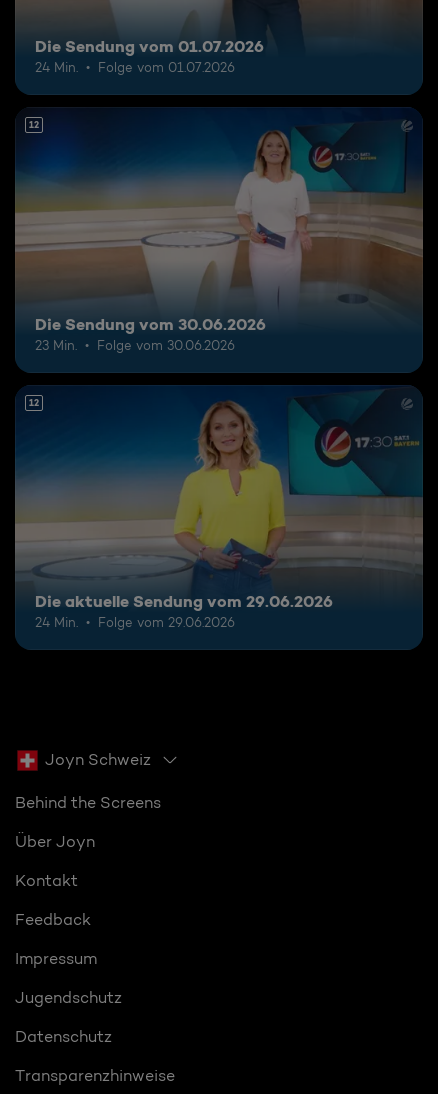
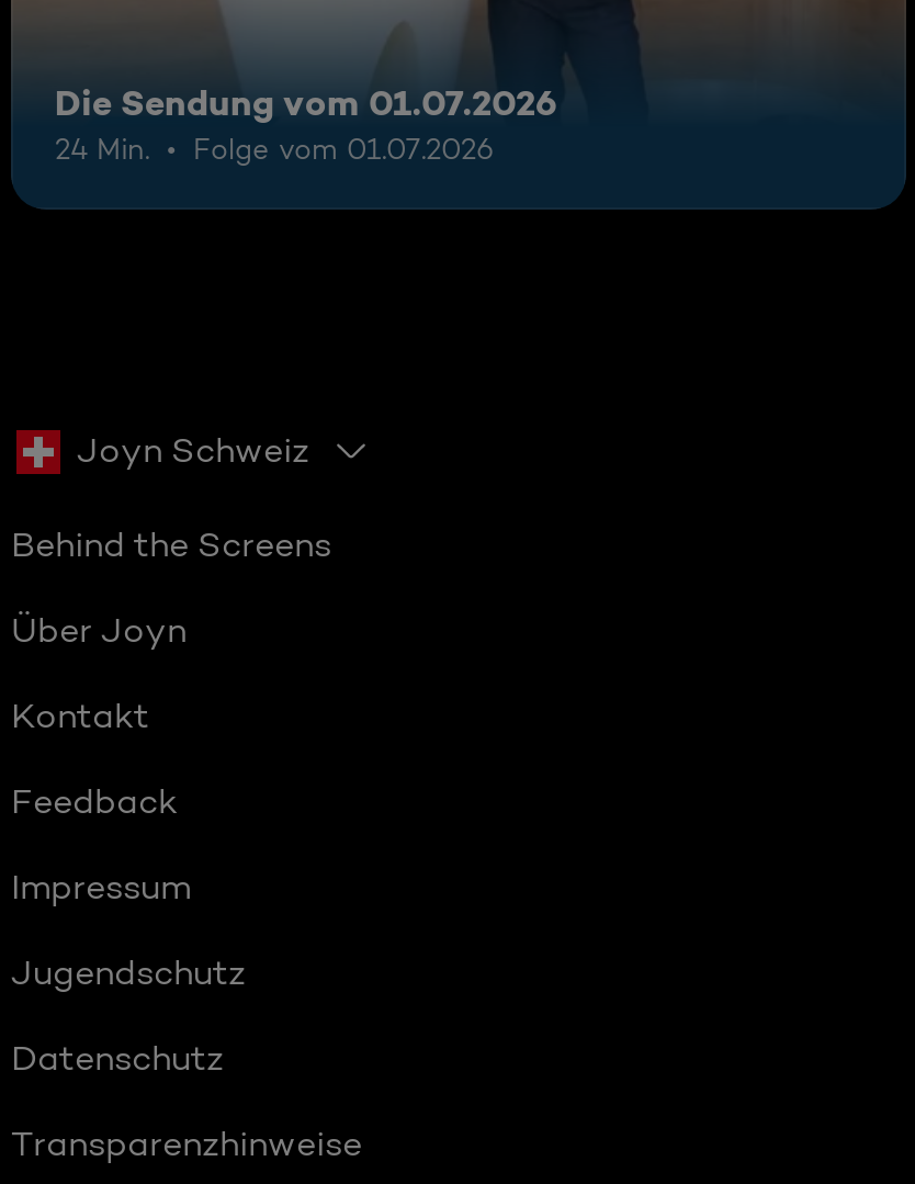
[14,106,424,374] [image] | 12 -> none
[35,314,266,353] Die Sendung vom 30.06.2026 | 23 Min. | Folge vom 30.06.2026 -> none
[14,384,424,583] [image] | 12 -> none
[35,591,333,630] Die aktuelle Sendung vom 29.06.2026 | 24 Min. | Folge vom 29.06.2026 -> none

